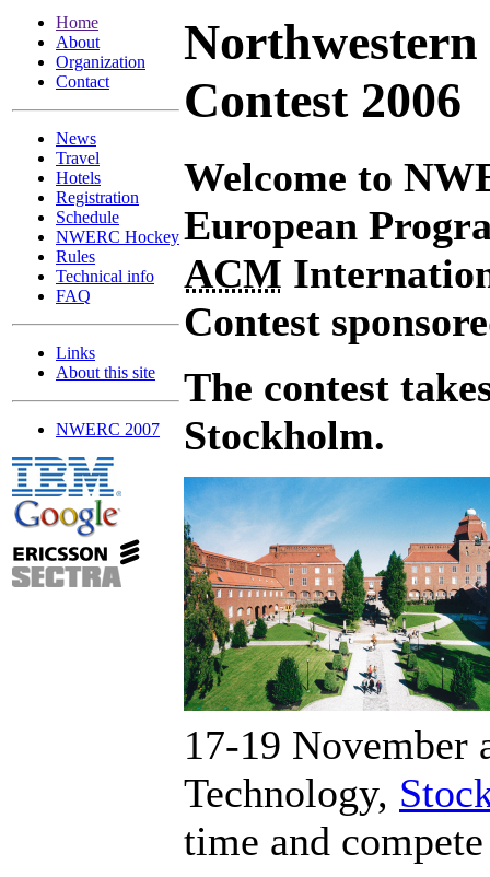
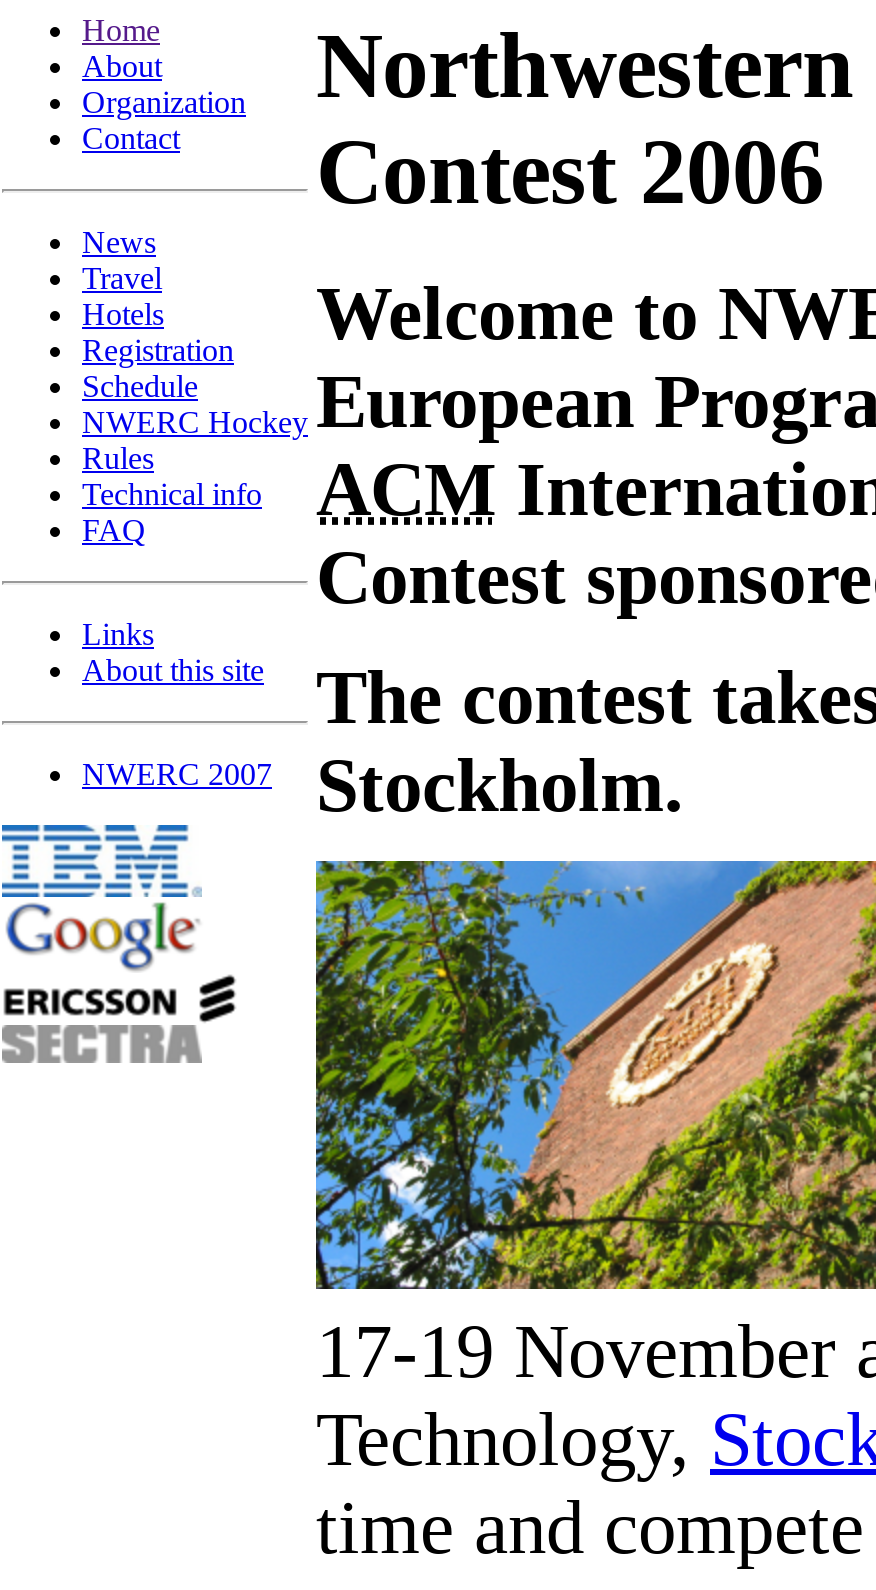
[183,476,487,712] [image] -> [314,859,870,1291] [image]

